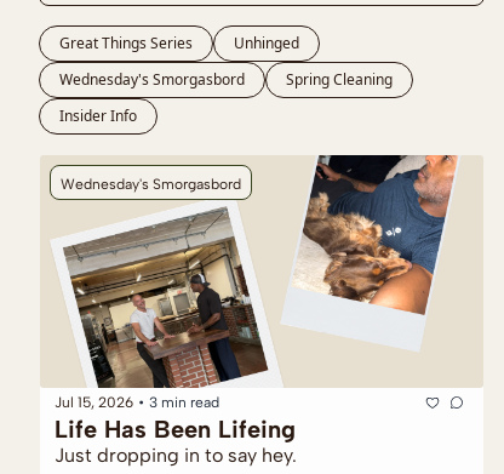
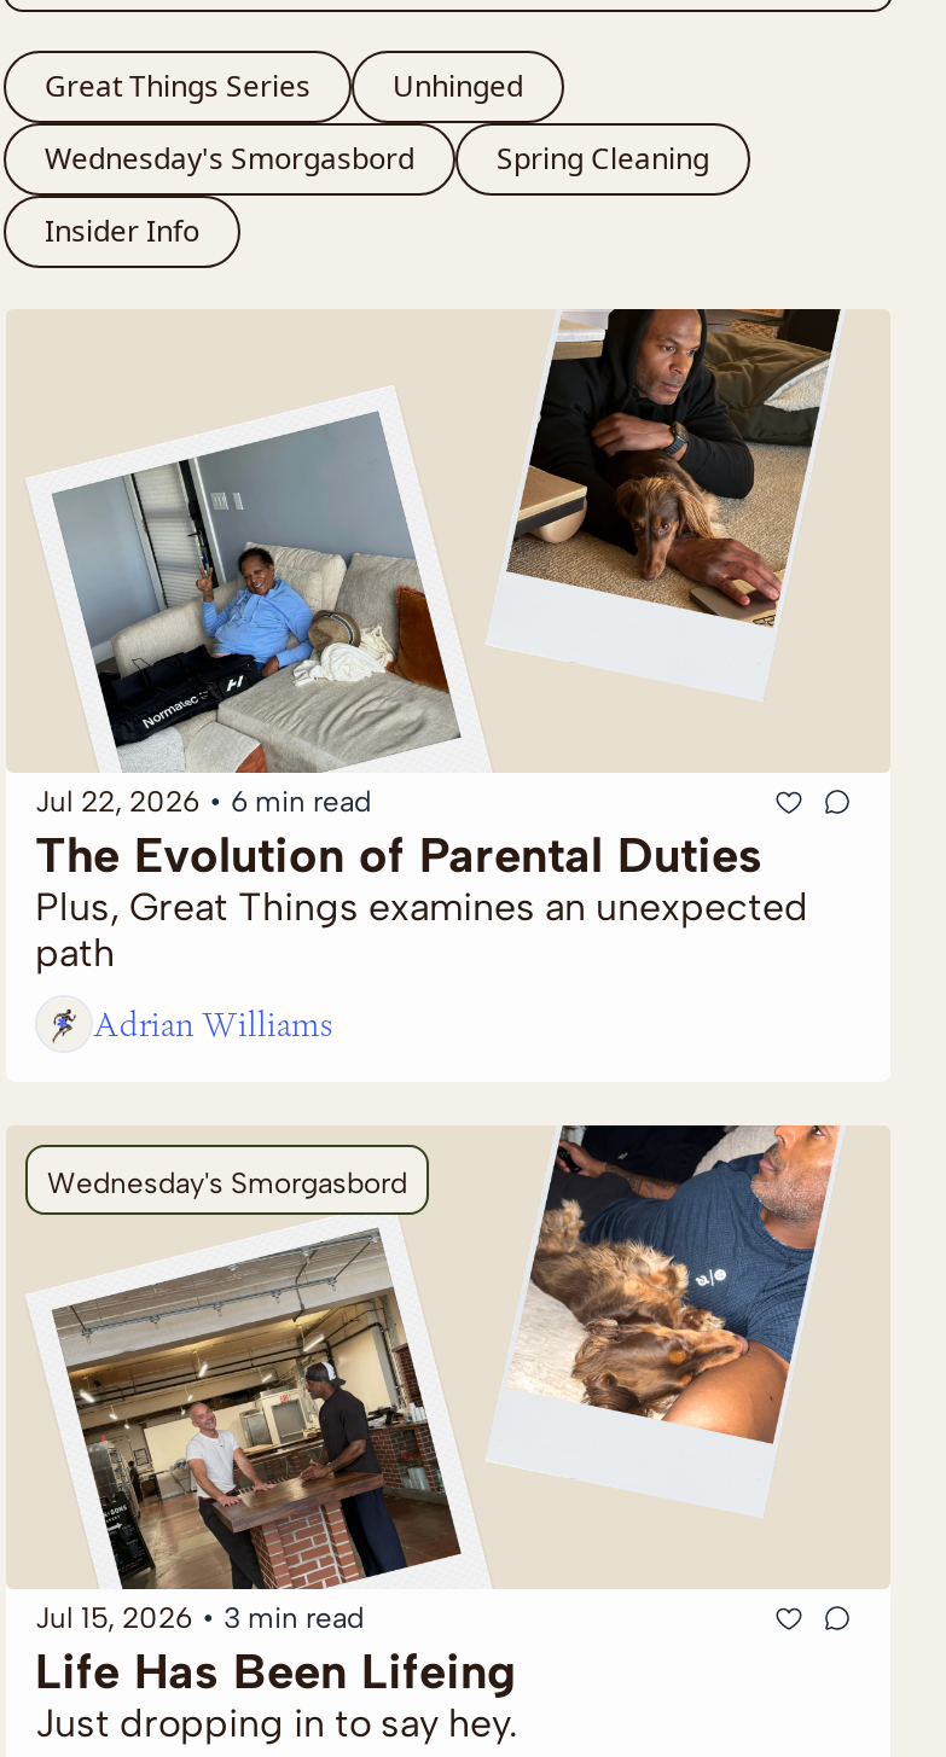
none -> [35,420,808,1051] [image] | Jul 22, 2026 • 6 min read | The Evolution of Parental Duties | Plus, Great Things examines an unexpected | path | Adrian Williams
none -> [506,307,842,621] [image]

